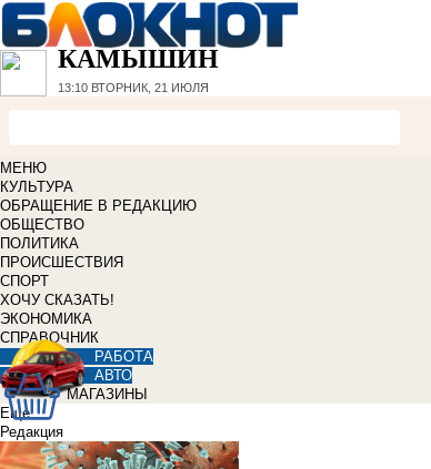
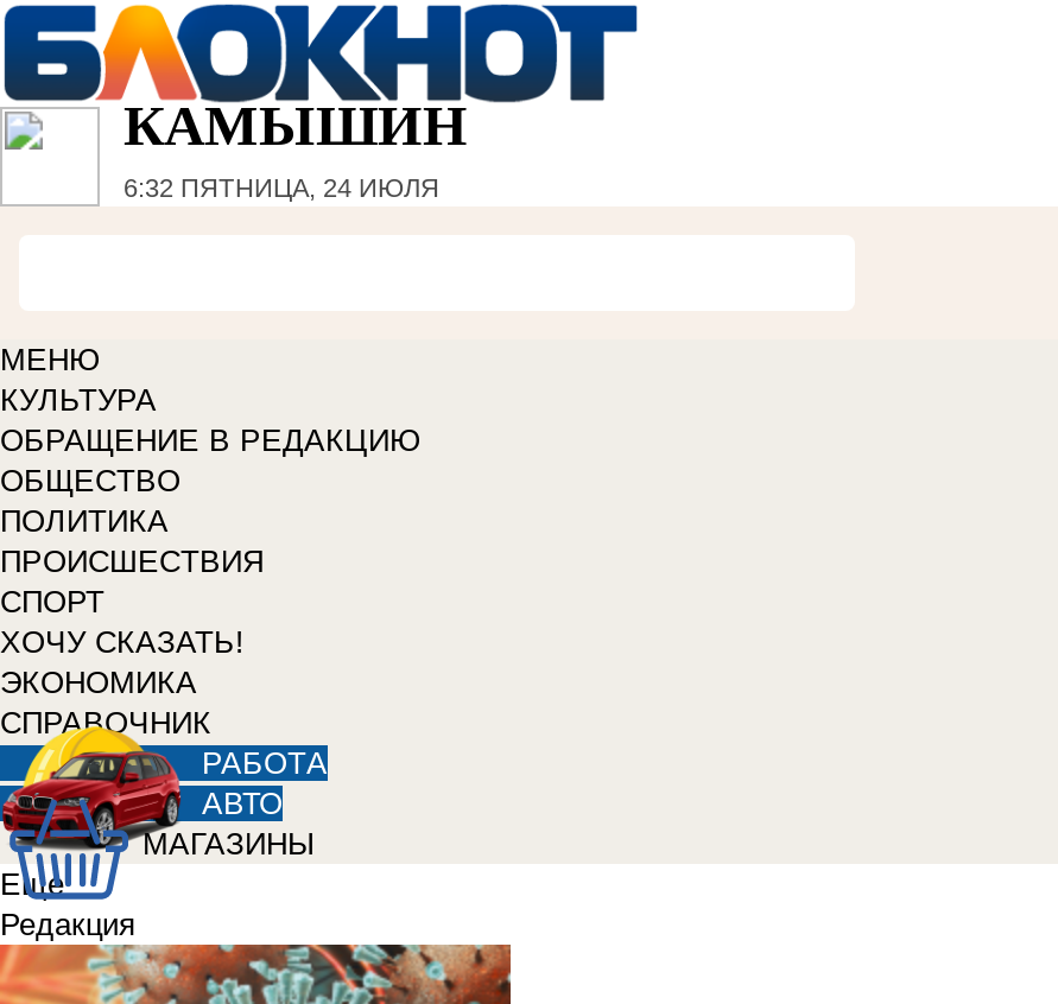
[58,81,209,95] 13:10 ВТОРНИК, 21 ИЮЛЯ -> [123,174,439,203] 6:32 ПЯТНИЦА, 24 ИЮЛЯ

